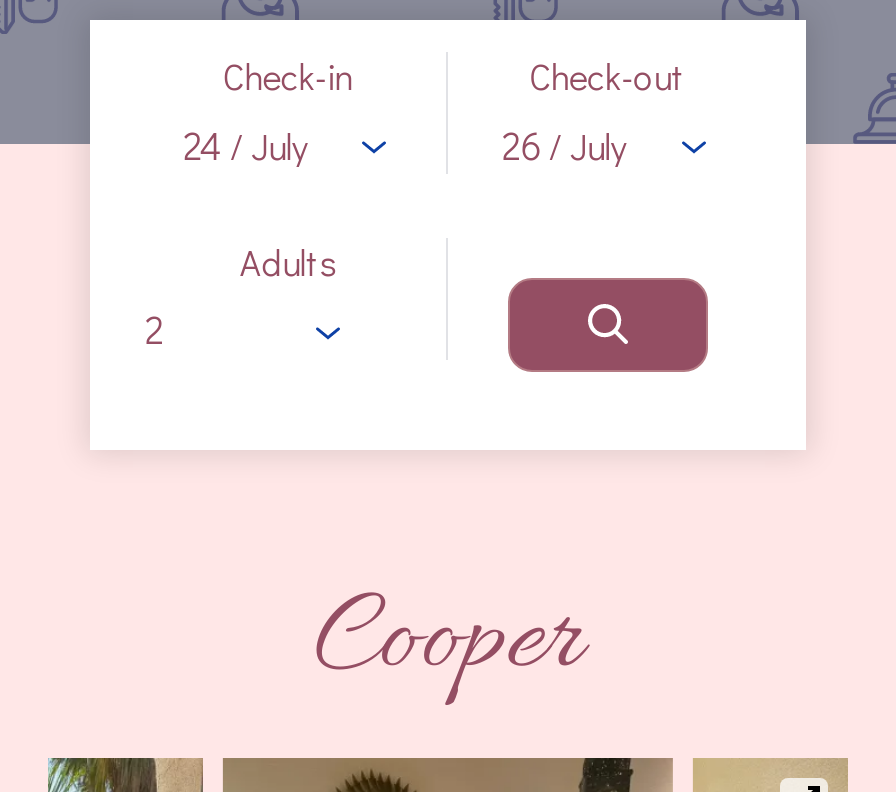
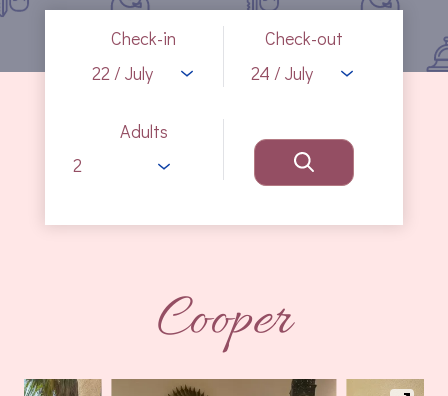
[184,120,308,170] 24 / July -> [92,60,153,85] 22 / July
[503,120,627,170] 26 / July -> [251,60,313,85] 24 / July

